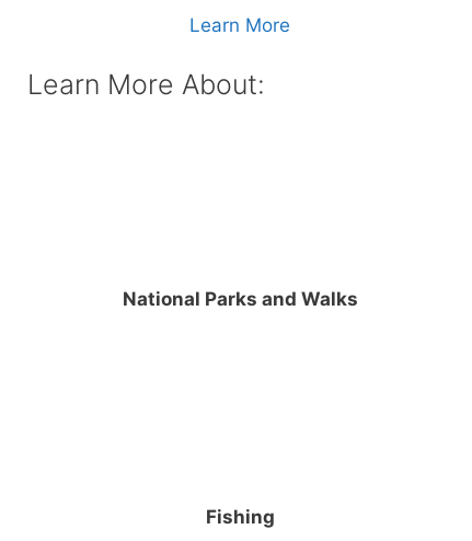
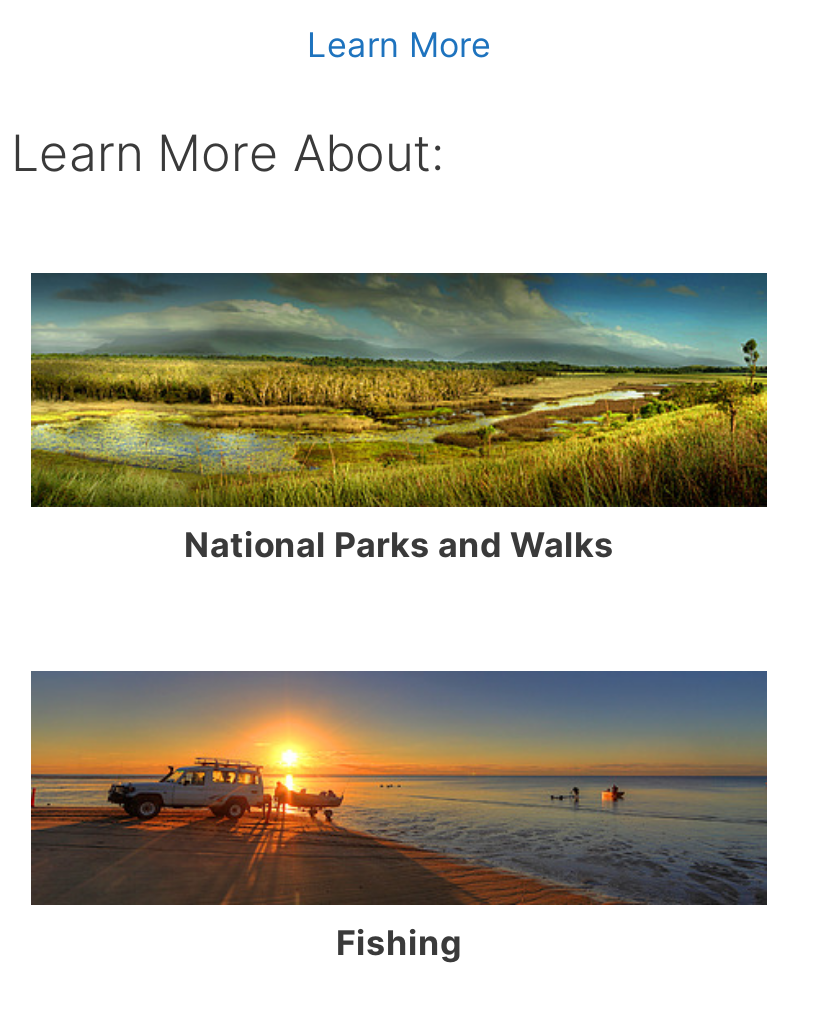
none -> [29,271,769,509] [image]
none -> [29,669,769,907] [image]

